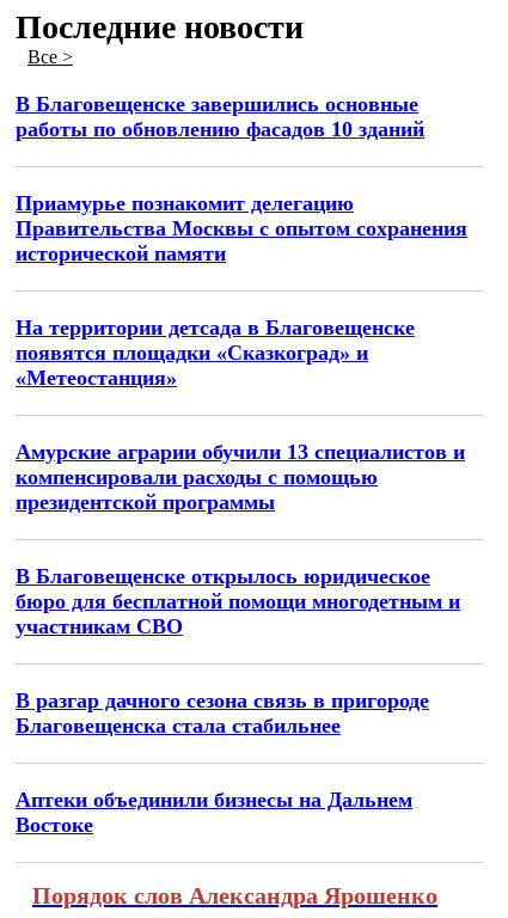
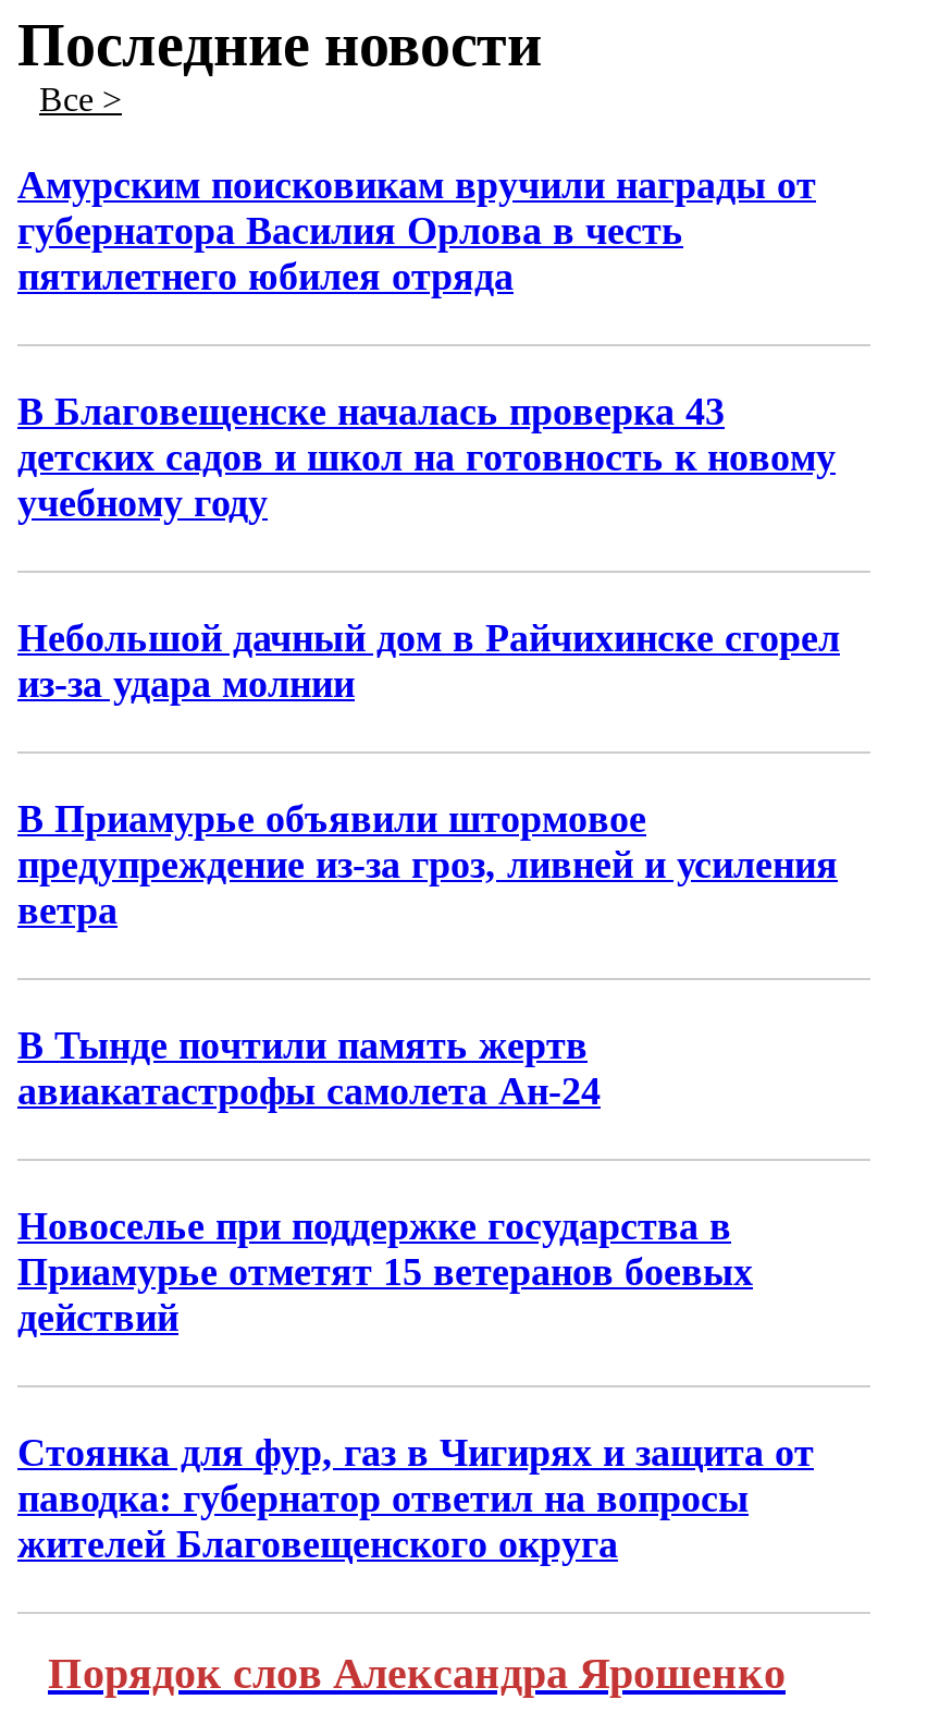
[16,92,424,141] В Благовещенске завершились основные | работы по обновлению фасадов 10 зданий -> [17,164,816,299] Амурским поисковикам вручили награды от | губернатора Василия Орлова в честь | пятилетнего юбилея отряда
[16,192,467,266] Приамурье познакомит делегацию | Правительства Москвы с опытом сохранения | исторической памяти -> [17,391,836,526] В Благовещенске началась проверка 43 | детских садов и школ на готовность к новому | учебному году
[16,316,415,390] На территории детсада в Благовещенске | появятся площадки «Сказкоград» и | «Метеостанция» -> [17,617,840,706] Небольшой дачный дом в Райчихинске сгорел | из-за удара молнии
[16,440,465,514] Амурские аграрии обучили 13 специалистов и | компенсировали расходы с помощью | президентской программы -> [17,798,838,933] В Приамурье объявили штормовое | предупреждение из-за гроз, ливней и усиления | ветра
[16,565,460,639] В Благовещенске открылось юридическое | бюро для бесплатной помощи многодетным и | участникам СВО -> [17,1024,601,1114] В Тынде почтили память жертв | авиакатастрофы самолета Ан-24
[16,689,429,738] В разгар дачного сезона связь в пригороде | Благовещенска стала стабильнее -> [17,1205,753,1340] Новоселье при поддержке государства в | Приамурье отметят 15 ветеранов боевых | действий
[16,788,412,837] Аптеки объединили бизнесы на Дальнем | Востоке -> [17,1432,814,1567] Стоянка для фур, газ в Чигирях и защита от | паводка: губернатор ответил на вопросы | жителей Благовещенского округа

